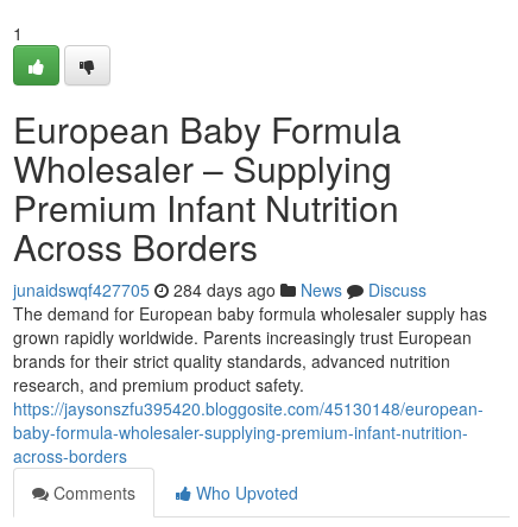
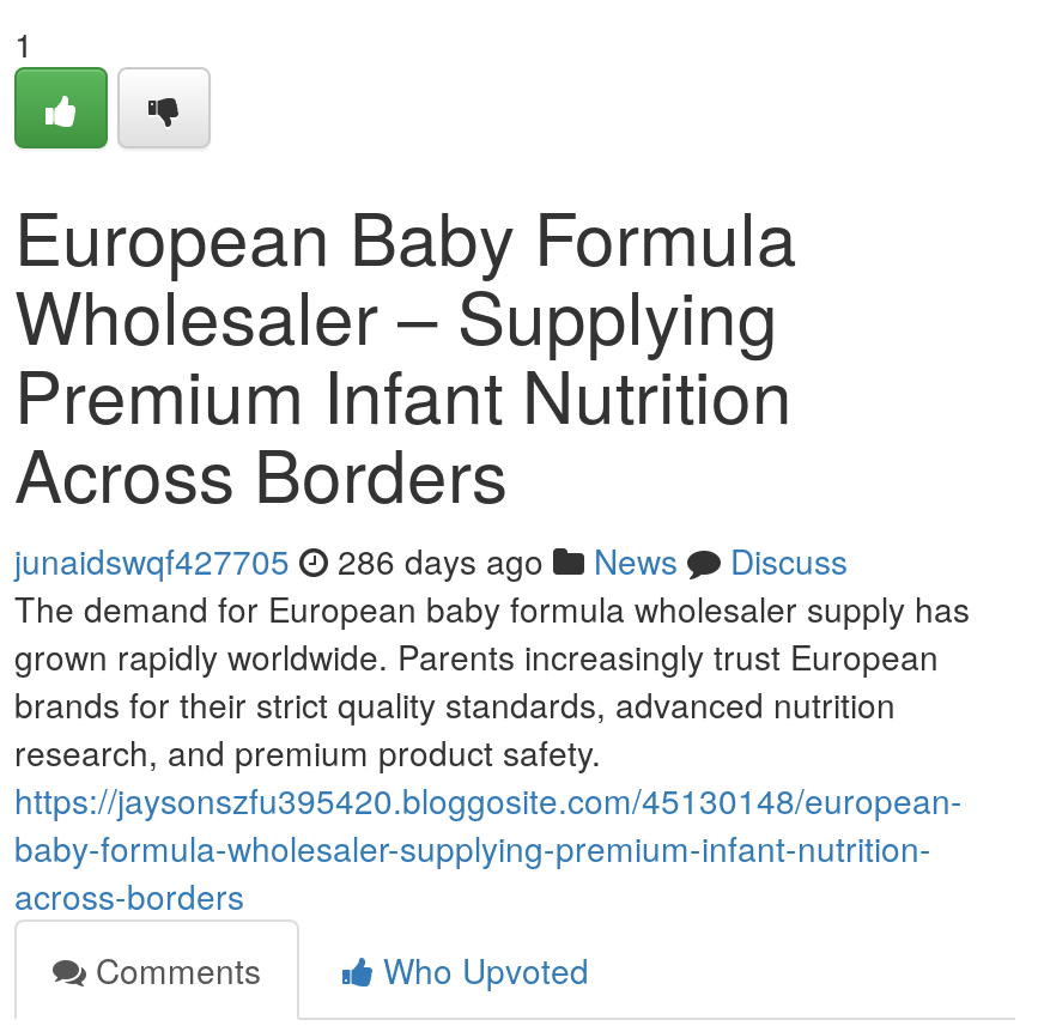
[13,278,427,301] junaidswqf427705 284 days ago News Discuss -> [14,536,848,584] junaidswqf427705 286 days ago News Discuss

